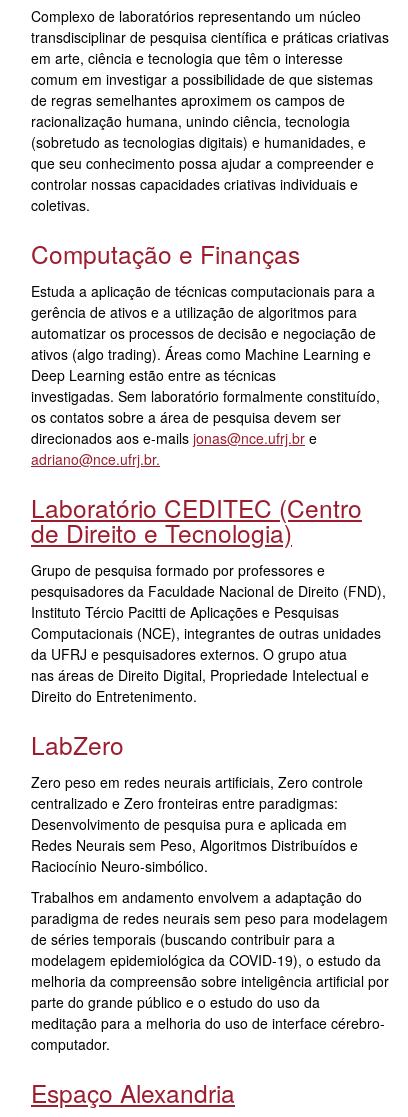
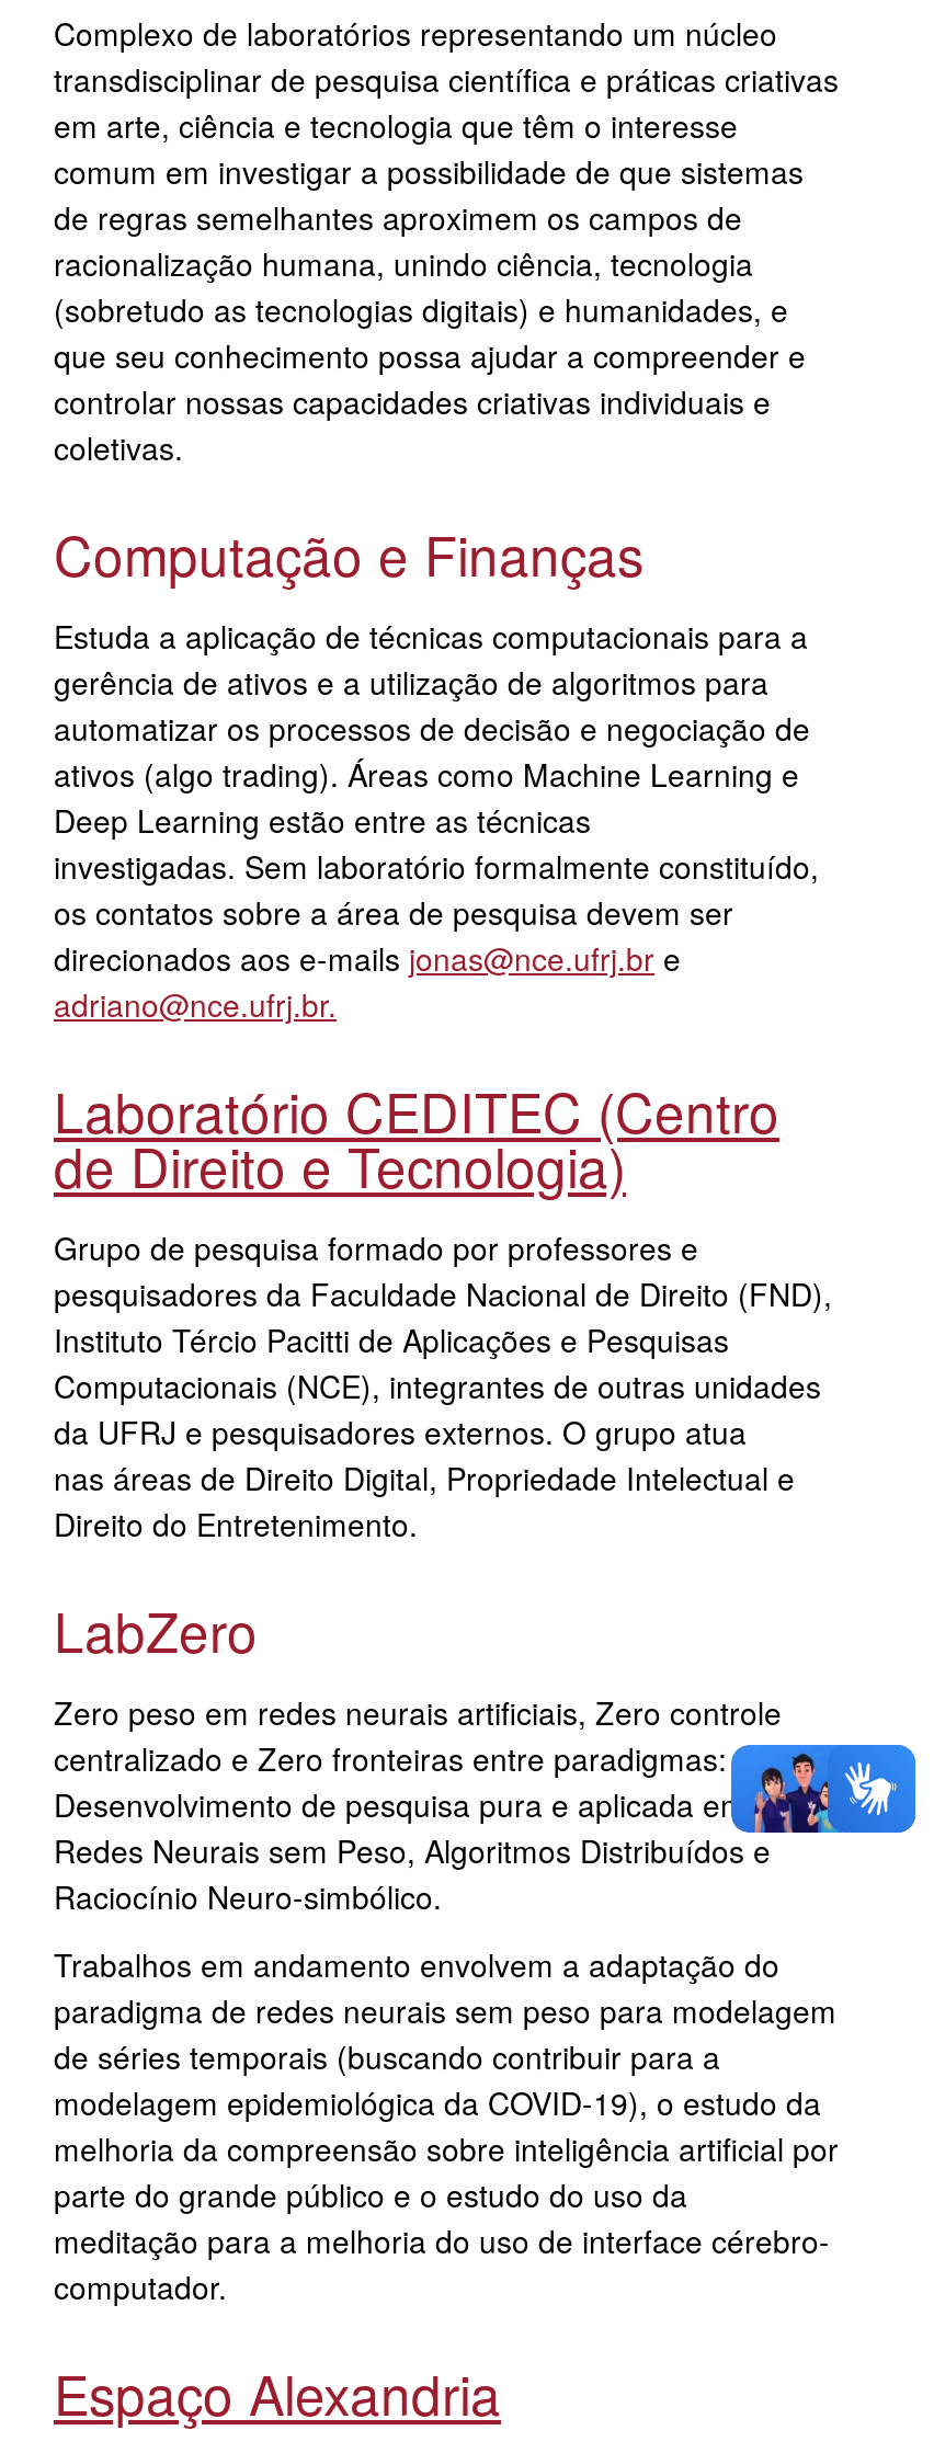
none -> [736,1743,918,1835] [image]

